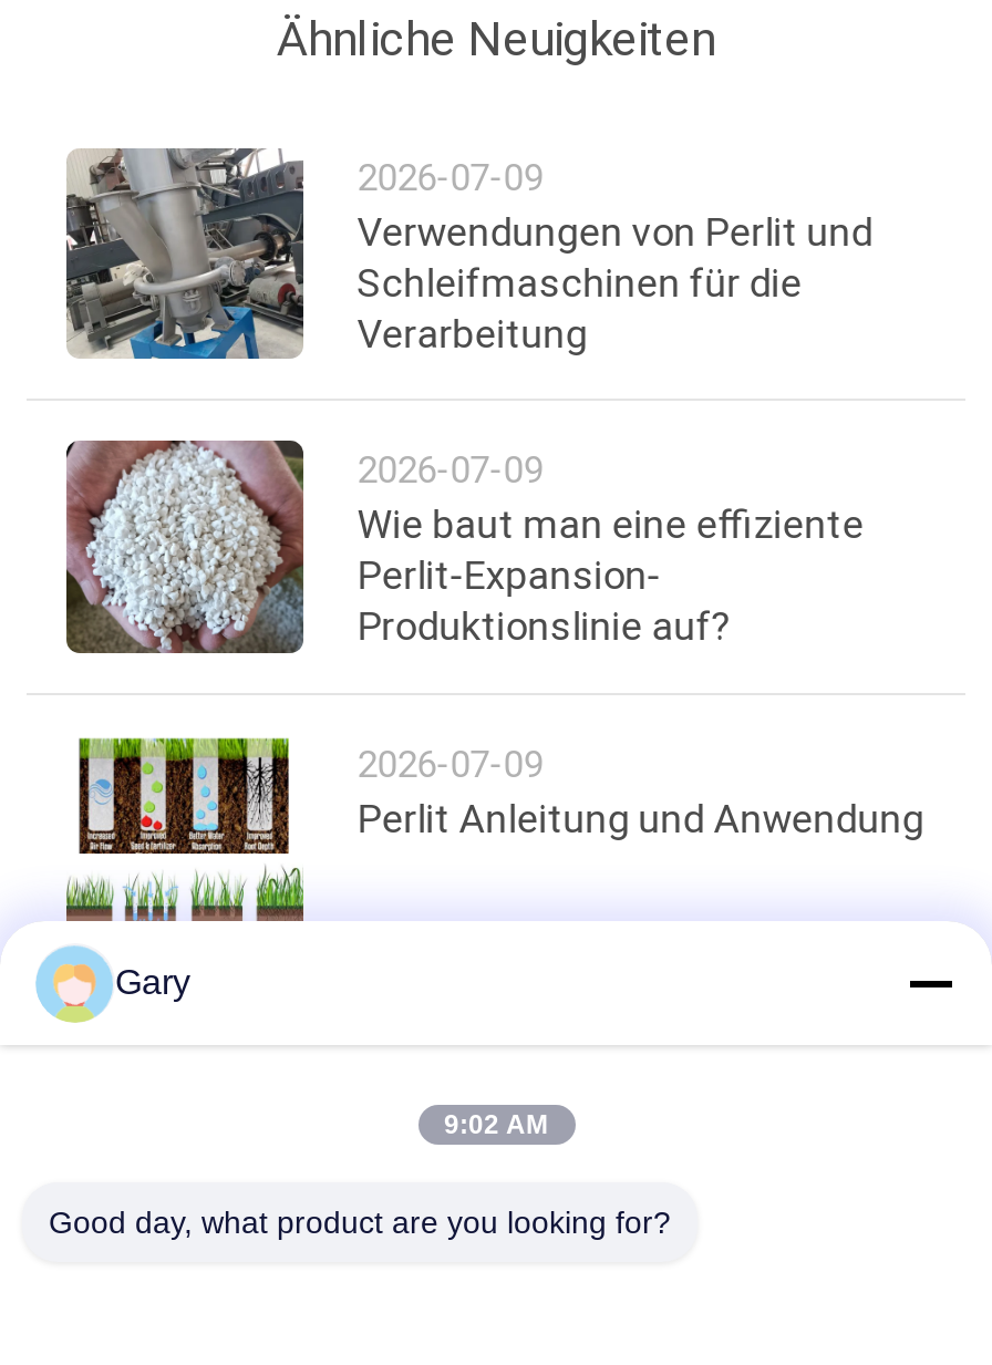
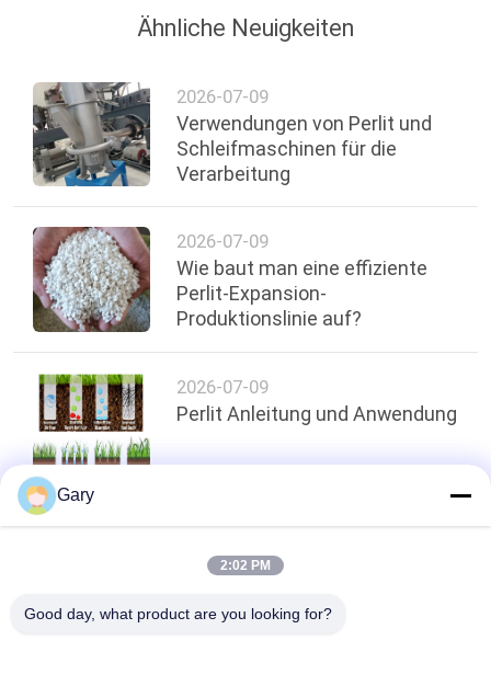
[444,1109,548,1140] 9:02 AM -> [220,558,271,573] 2:02 PM

